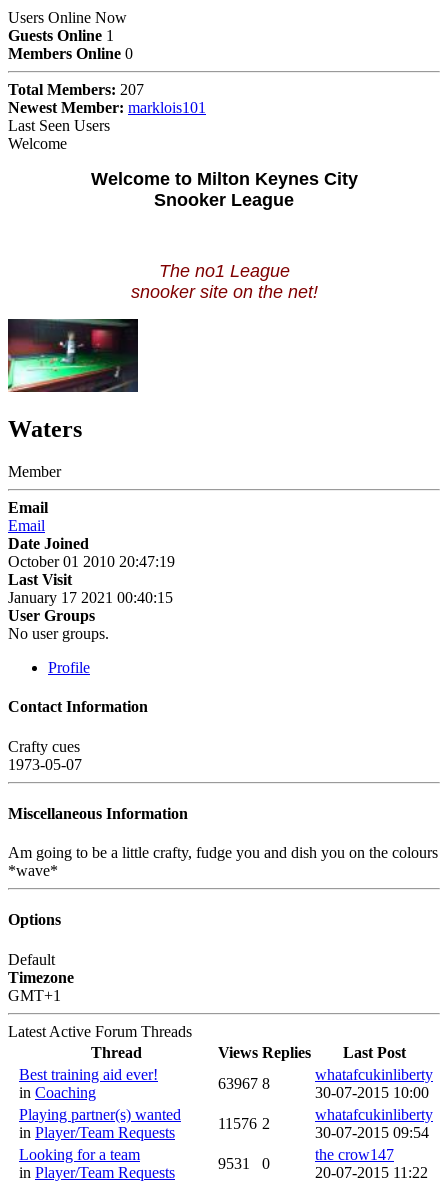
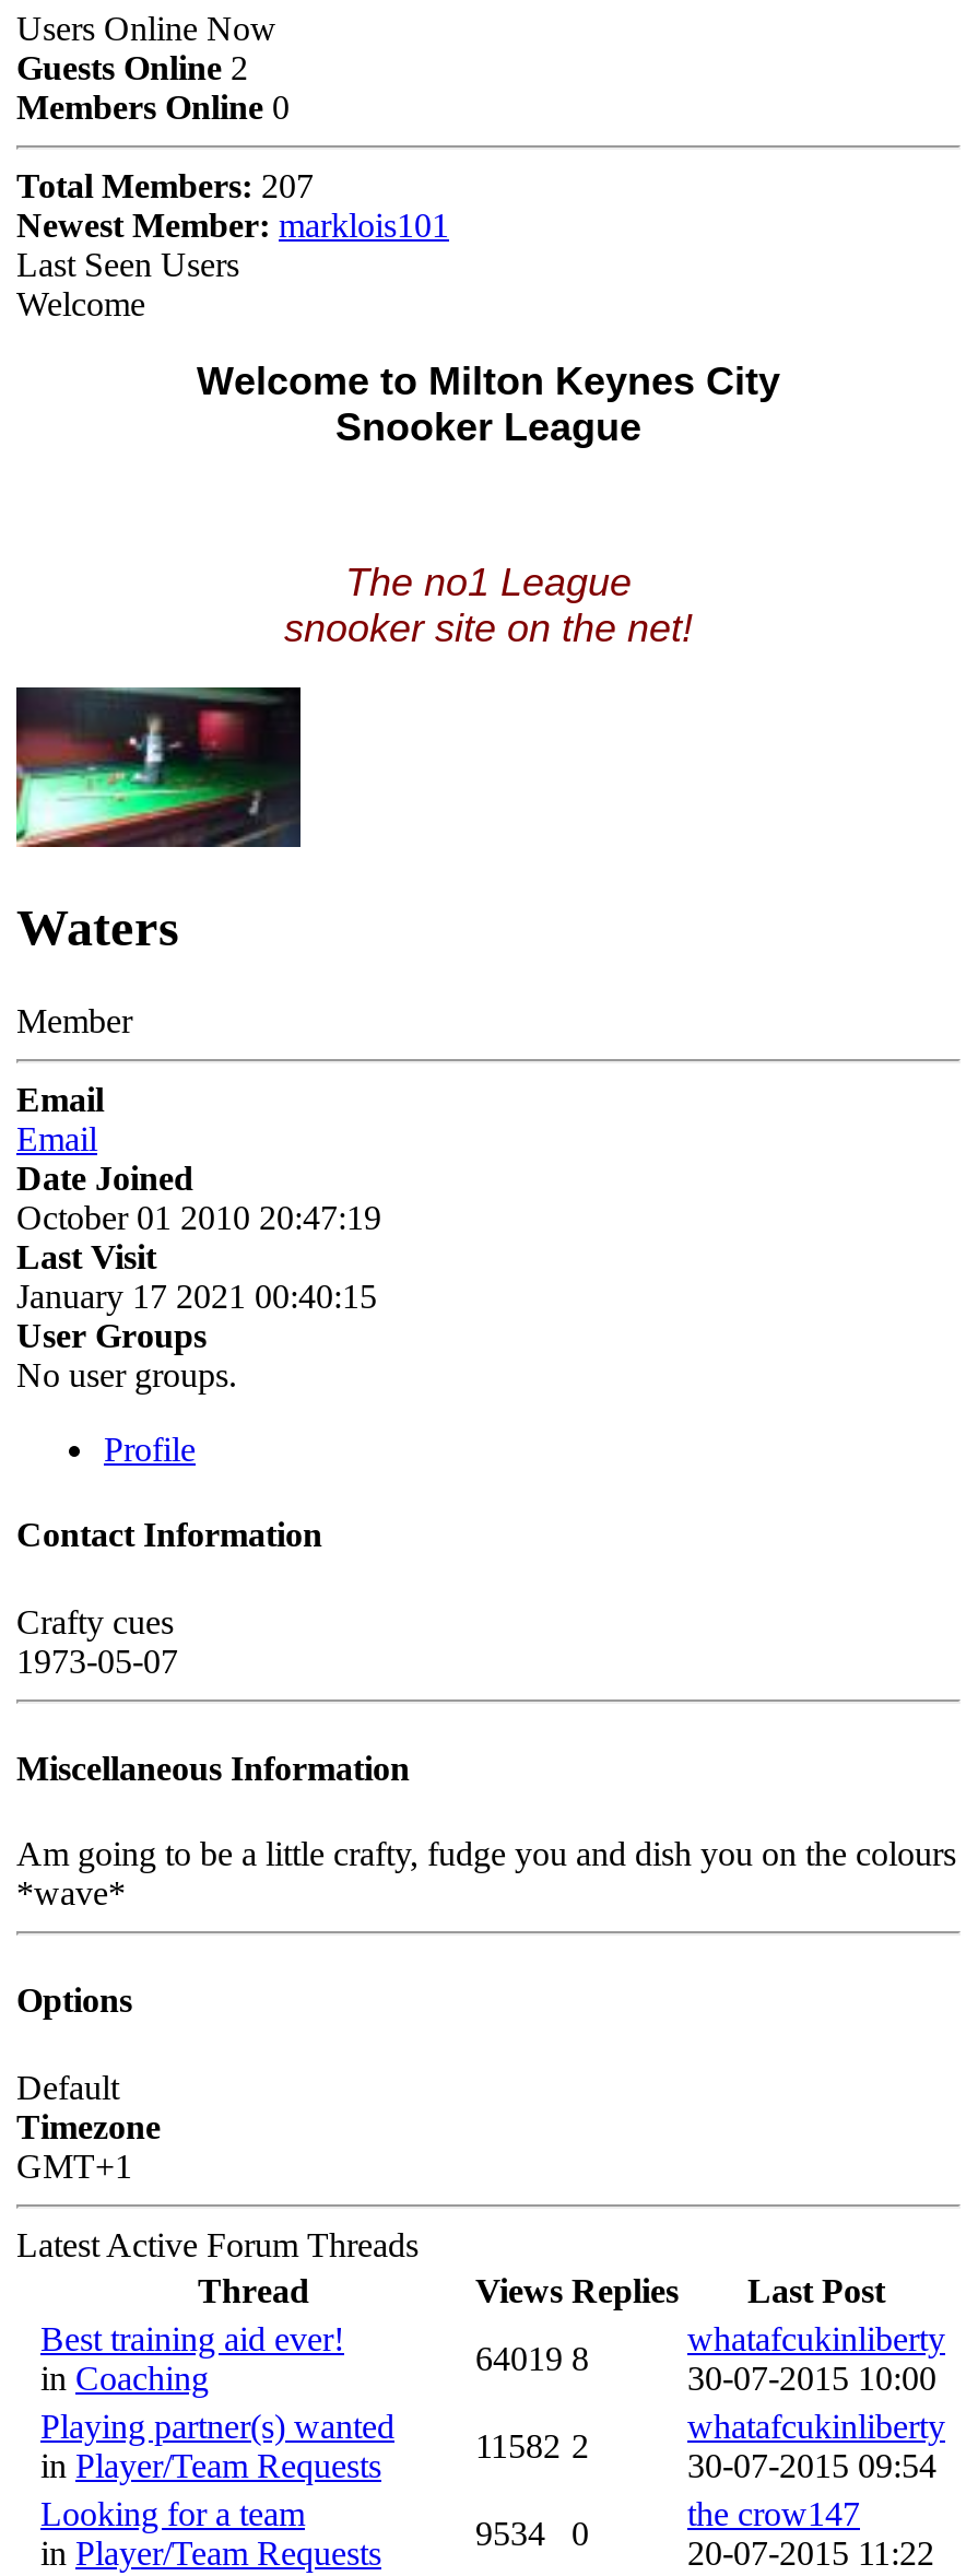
[8,27,114,44] Guests Online 1 -> [16,50,248,87] Guests Online 2
[218,1075,270,1092] 63967 8 -> [475,2339,589,2376] 64019 8
[218,1115,270,1132] 11576 2 -> [475,2426,589,2464] 11582 2
[218,1155,270,1172] 9531 0 -> [475,2514,589,2551] 9534 0

